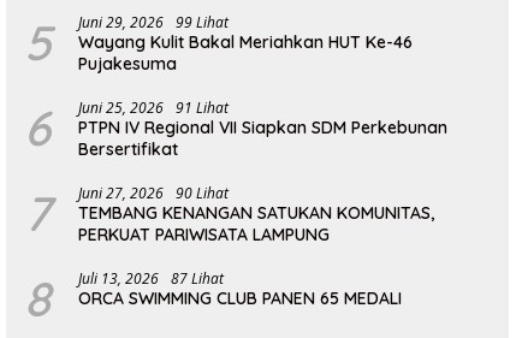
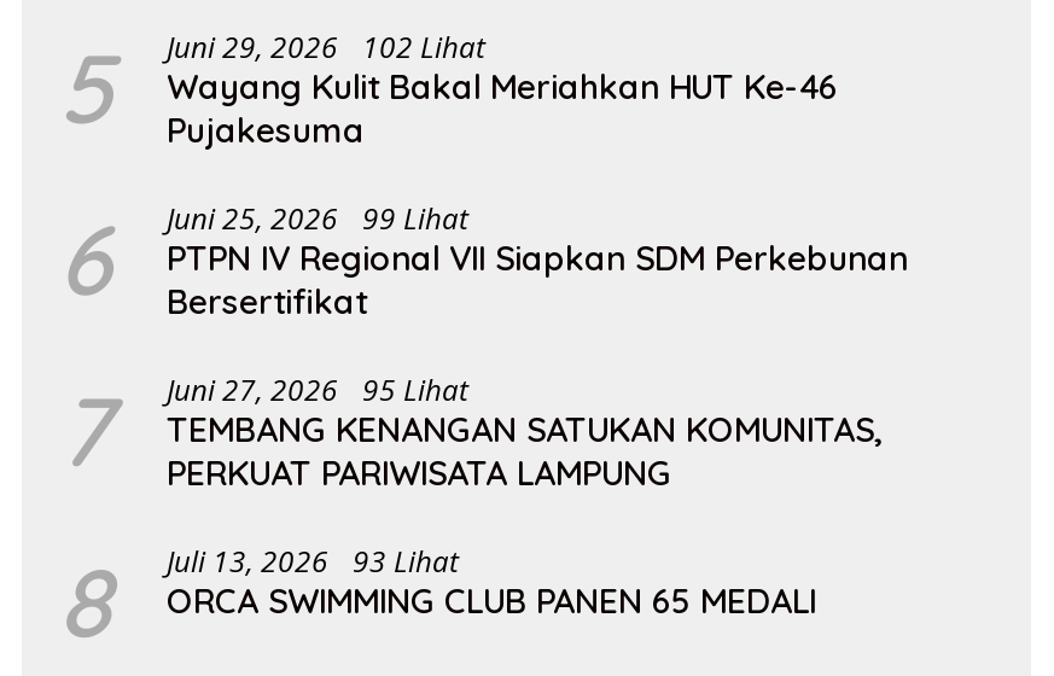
[24,11,413,74] 5 Juni 29, 2026 99 Lihat Wayang Kulit Bakal Meriahkan HUT Ke-46 Pujakesuma -> [58,25,838,151] 5 Juni 29, 2026 102 Lihat Wayang Kulit Bakal Meriahkan HUT Ke-46 Pujakesuma
[24,97,447,159] 6 Juni 25, 2026 91 Lihat PTPN IV Regional VII Siapkan SDM Perkebunan Bersertifikat -> [58,197,908,322] 6 Juni 25, 2026 99 Lihat PTPN IV Regional VII Siapkan SDM Perkebunan Bersertifikat
[24,182,434,245] 7 Juni 27, 2026 90 Lihat TEMBANG KENANGAN SATUKAN KOMUNITAS, PERKUAT PARIWISATA LAMPUNG -> [58,368,881,494] 7 Juni 27, 2026 95 Lihat TEMBANG KENANGAN SATUKAN KOMUNITAS, PERKUAT PARIWISATA LAMPUNG
[24,268,402,328] 8 Juli 13, 2026 87 Lihat ORCA SWIMMING CLUB PANEN 65 MEDALI -> [58,540,816,660] 8 Juli 13, 2026 93 Lihat ORCA SWIMMING CLUB PANEN 65 MEDALI

